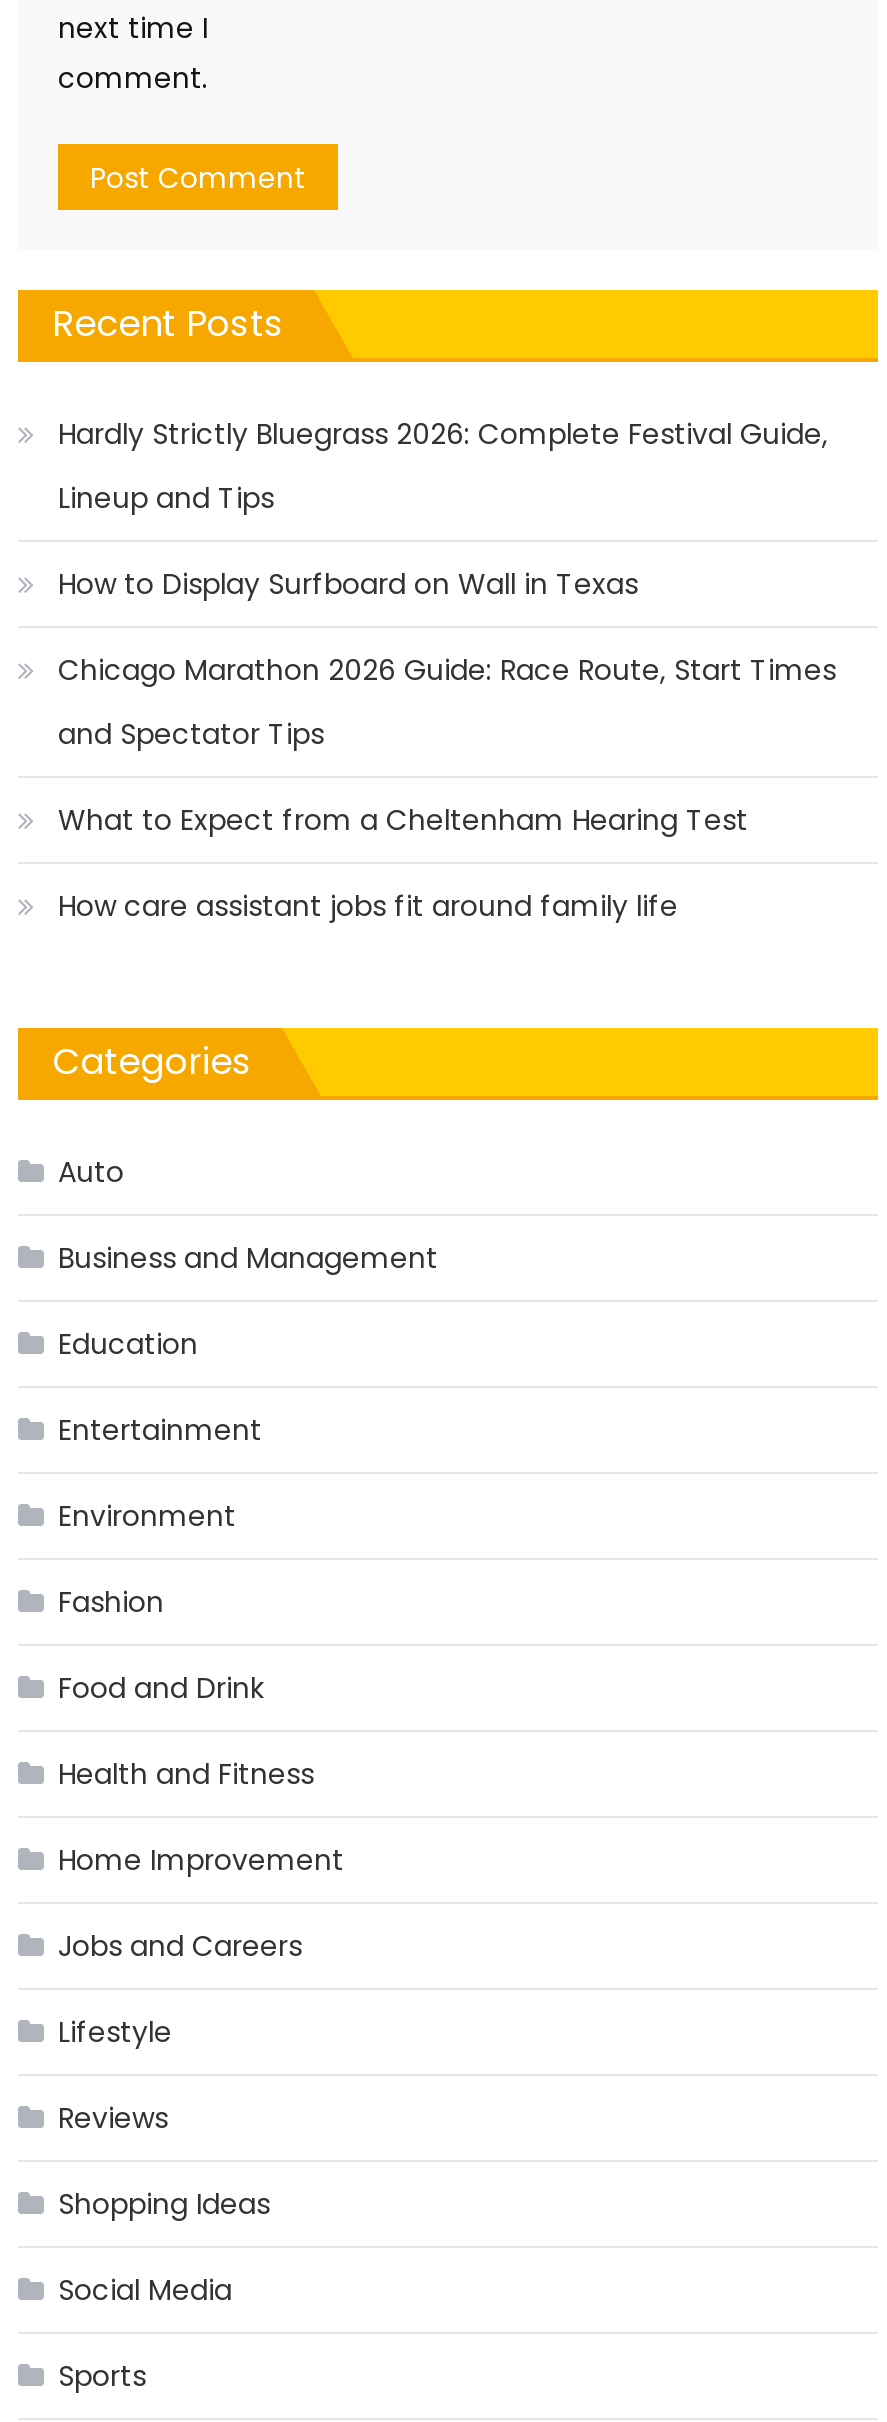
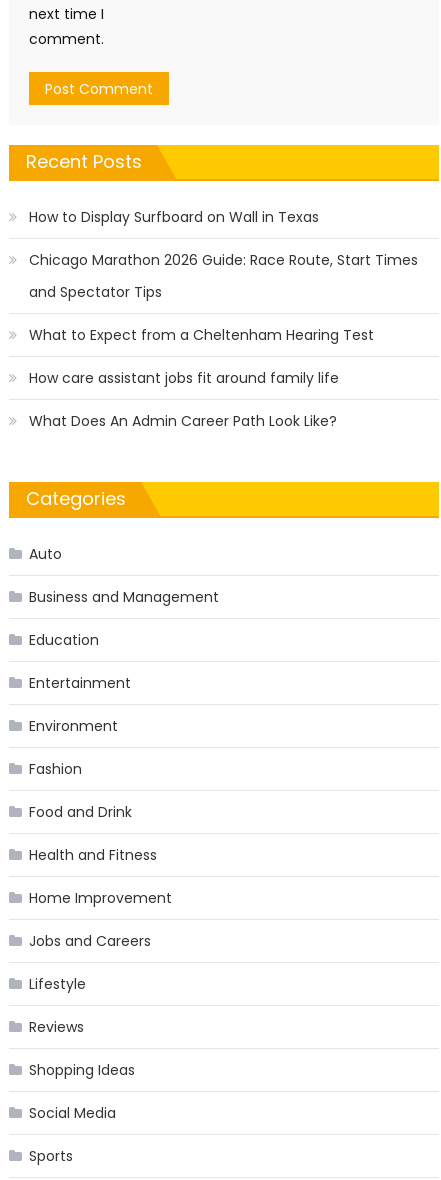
[58,414,828,518] Hardly Strictly Bluegrass 2026: Complete Festival Guide, | Lineup and Tips -> none
moved [58,564,836,926] -> [29,207,418,388]: How to Display Surfboard on Wall in Texas | Chicago Marathon 2026 Guide: Race Route, Start Times | and Spectator Tips | What to Expect from a Cheltenham Hearing Test | How care assistant jobs fit around family life
none -> [29,411,337,431] What Does An Admin Career Path Look Like?

